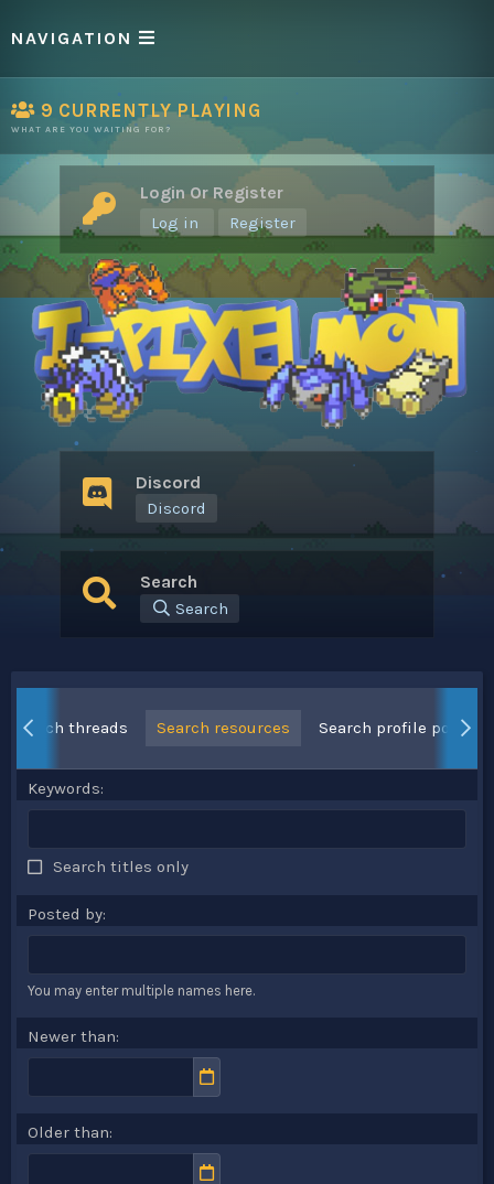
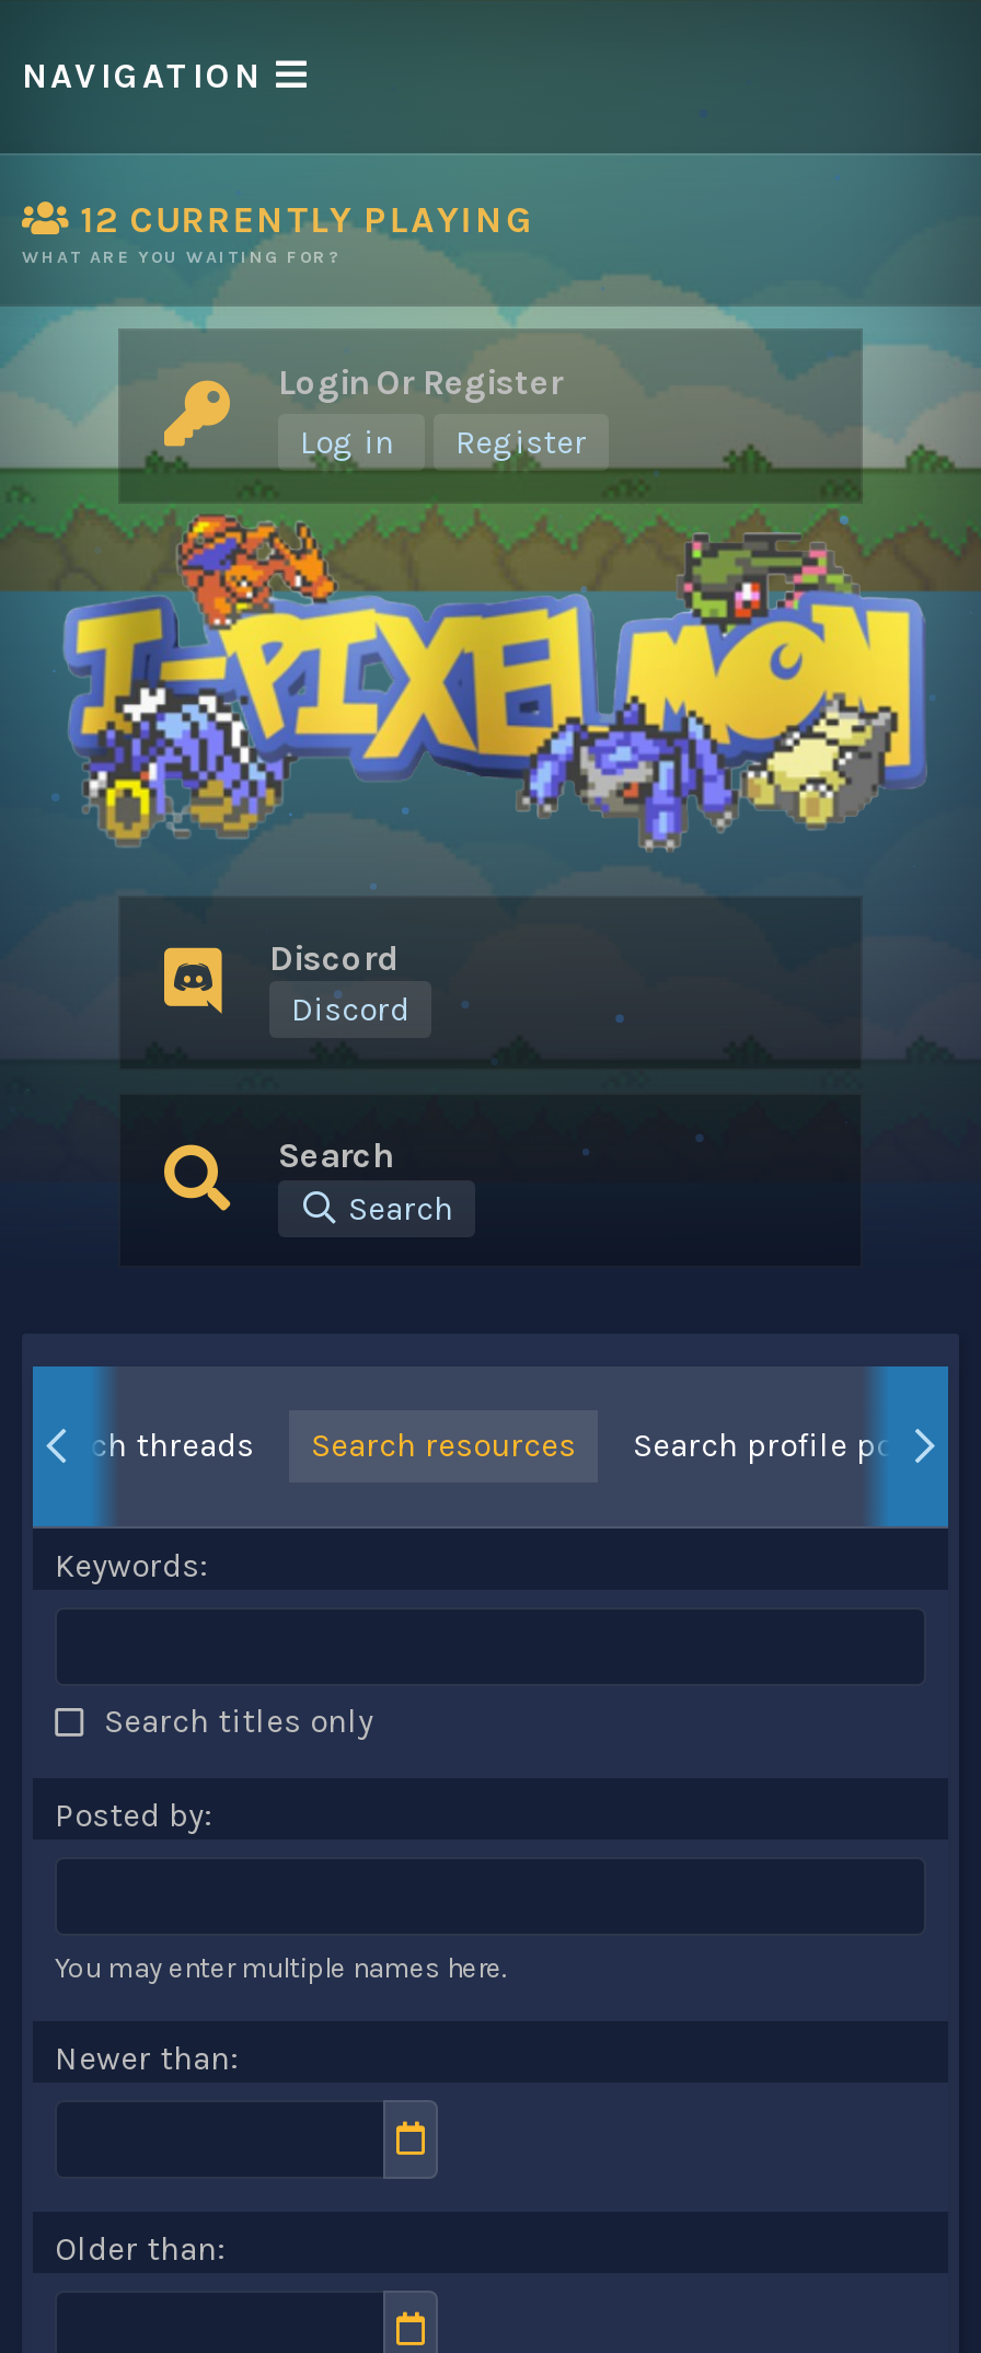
[35,99,261,121] 9 CURRENTLY PLAYING -> [70,197,531,241] 12 CURRENTLY PLAYING

